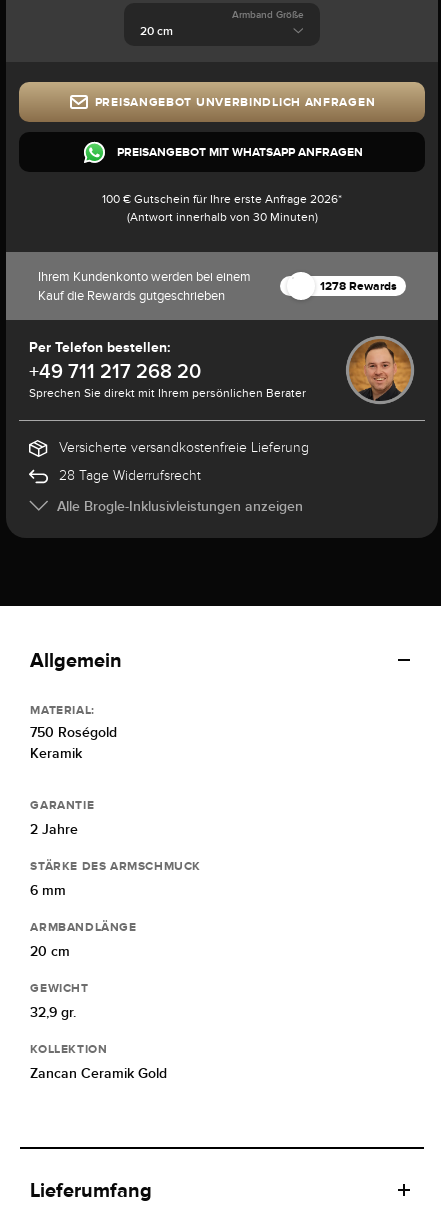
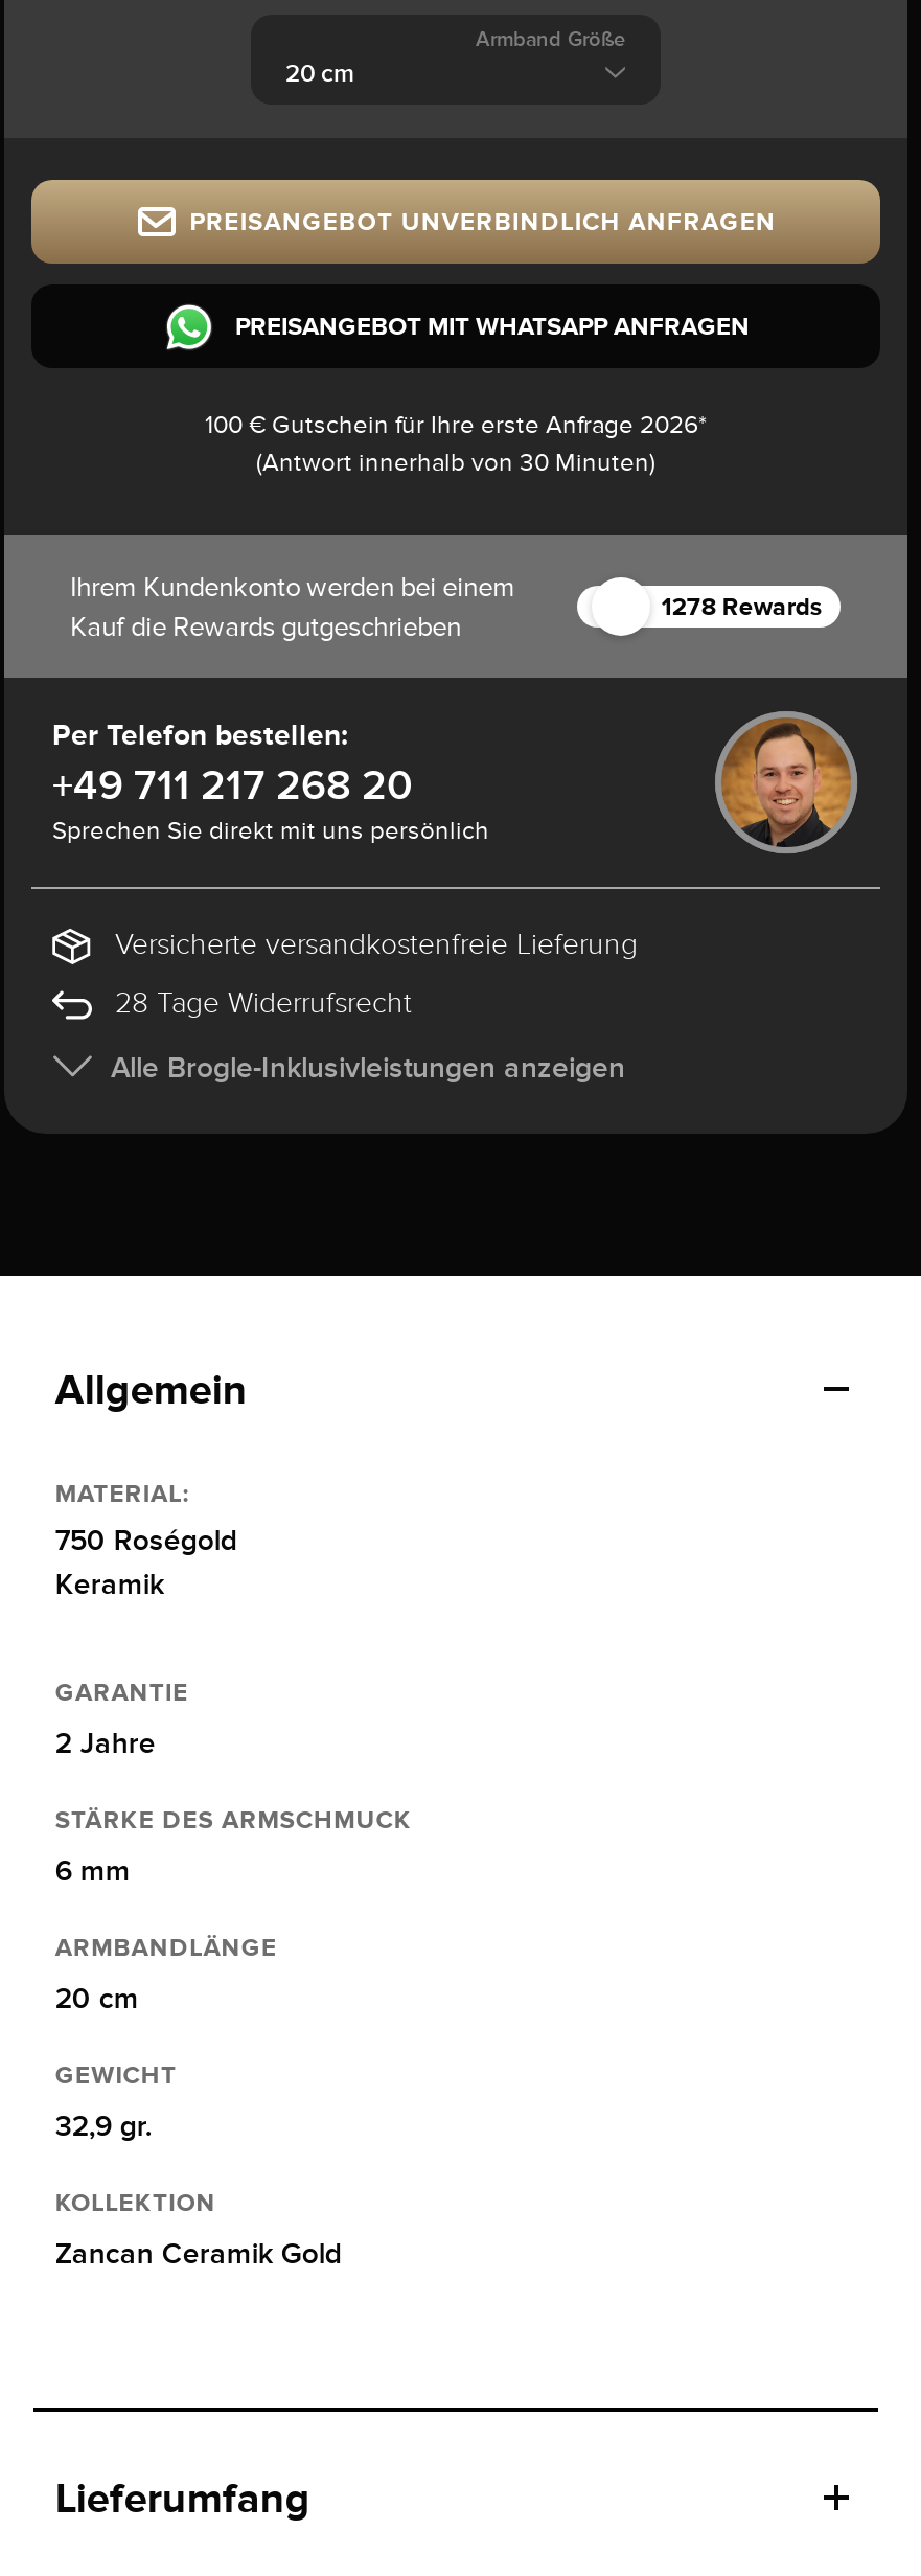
[29,386,306,400] Sprechen Sie direkt mit Ihrem persönlichen Berater -> [52,815,489,844] Sprechen Sie direkt mit uns persönlich

